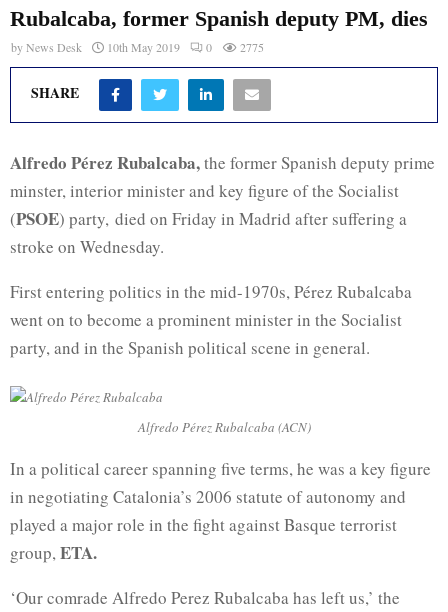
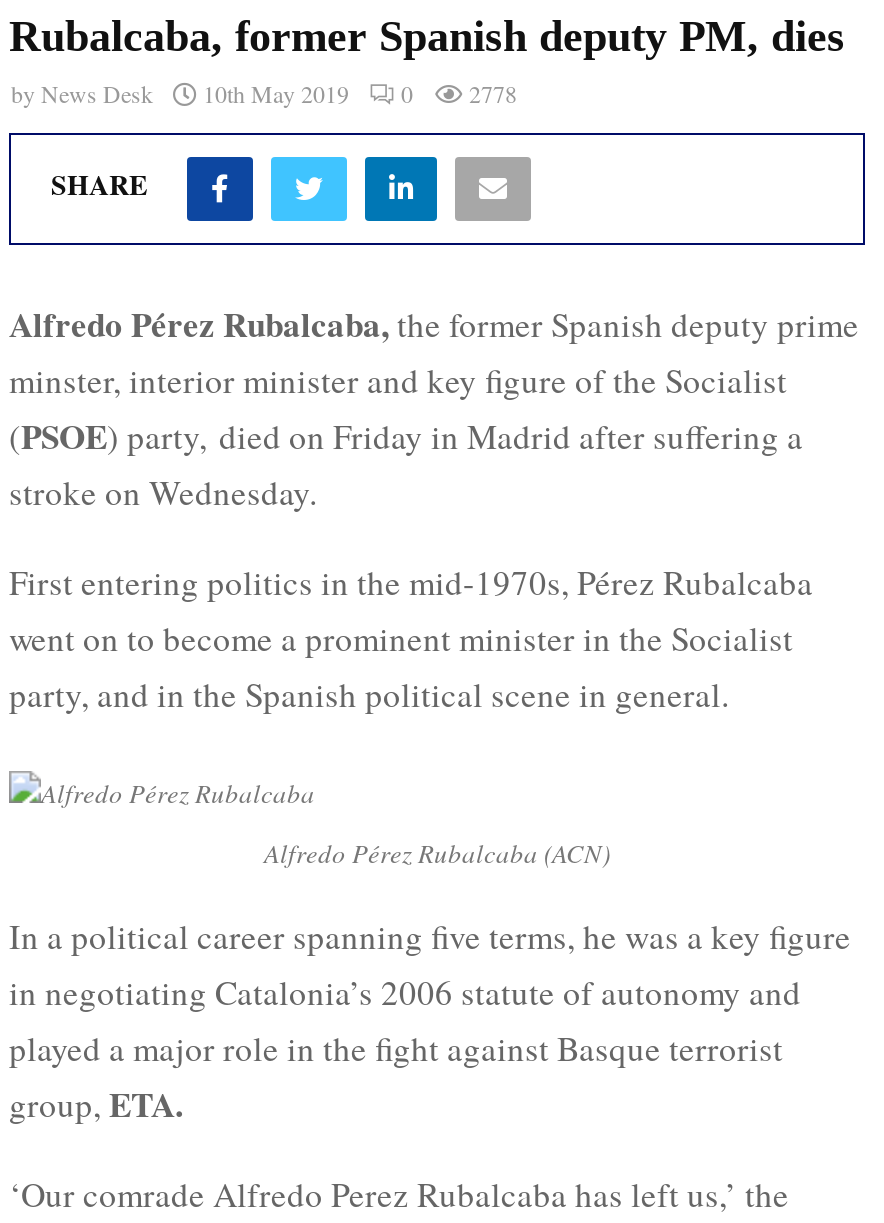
[11,39,264,55] by News Desk 10th May 2019 0 2775 -> [11,77,517,109] by News Desk 10th May 2019 0 2778

